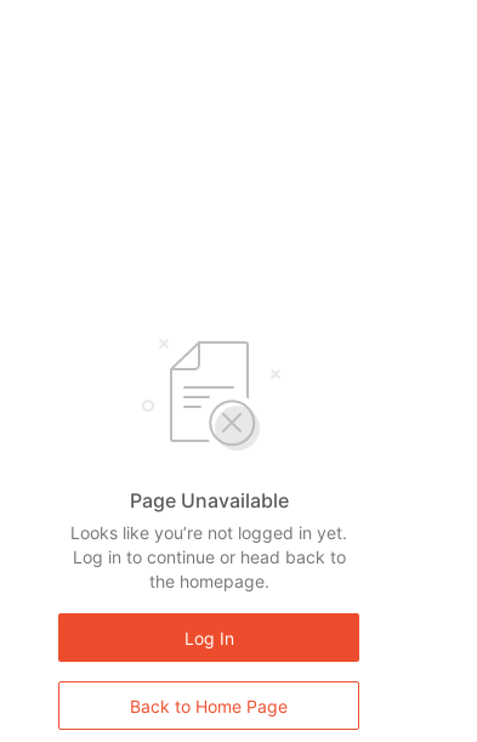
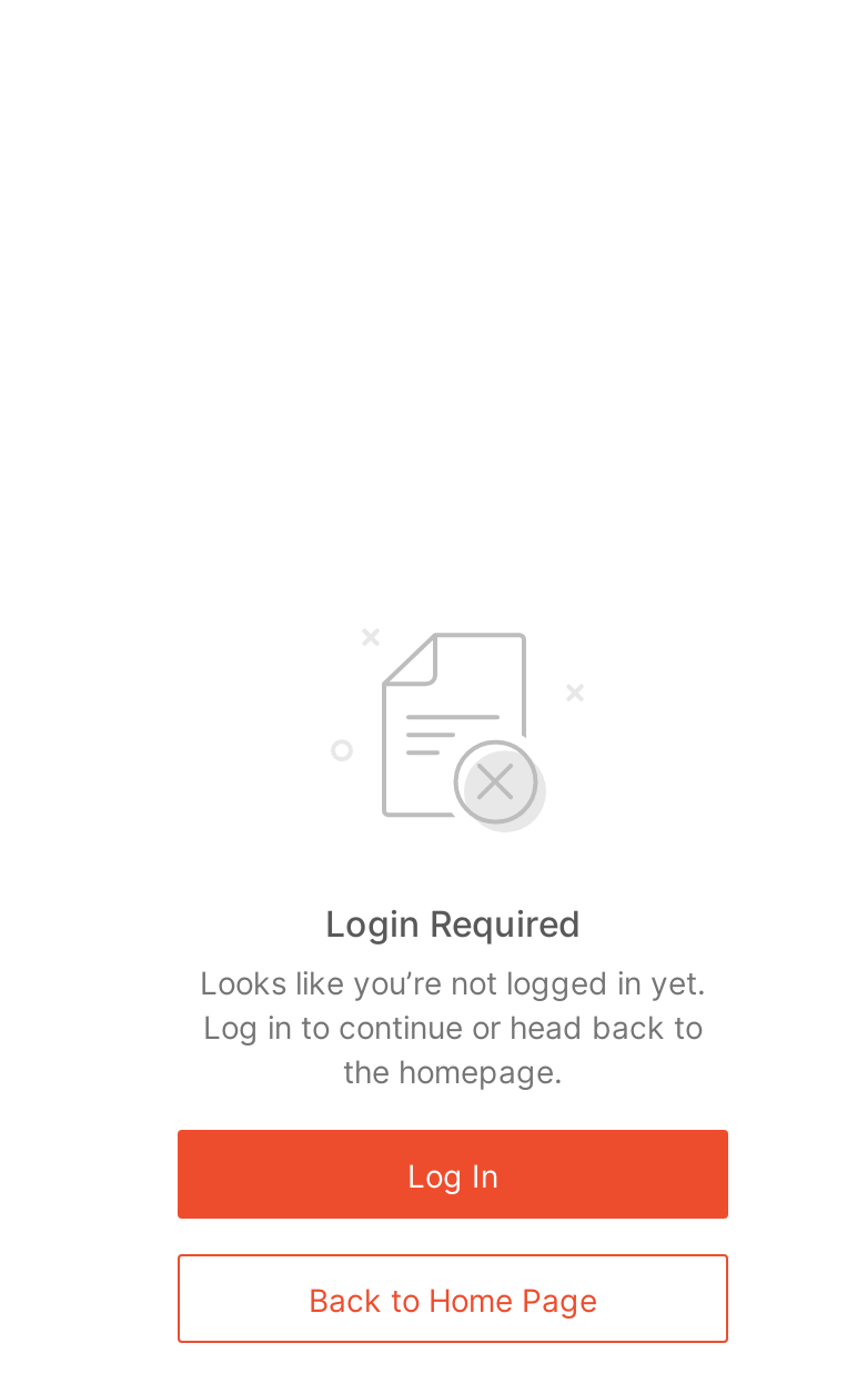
[129,488,288,512] Page Unavailable -> [325,901,581,946] Login Required

